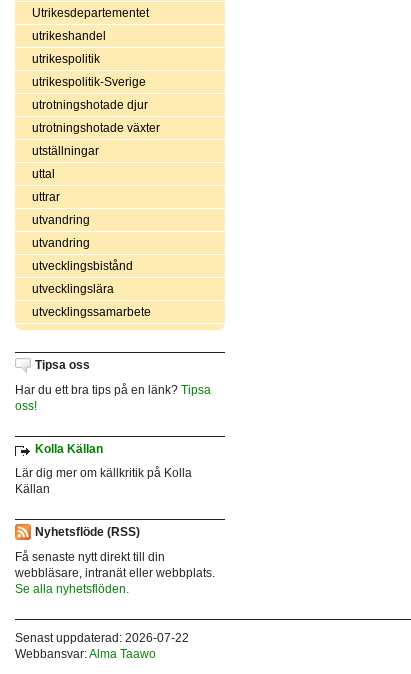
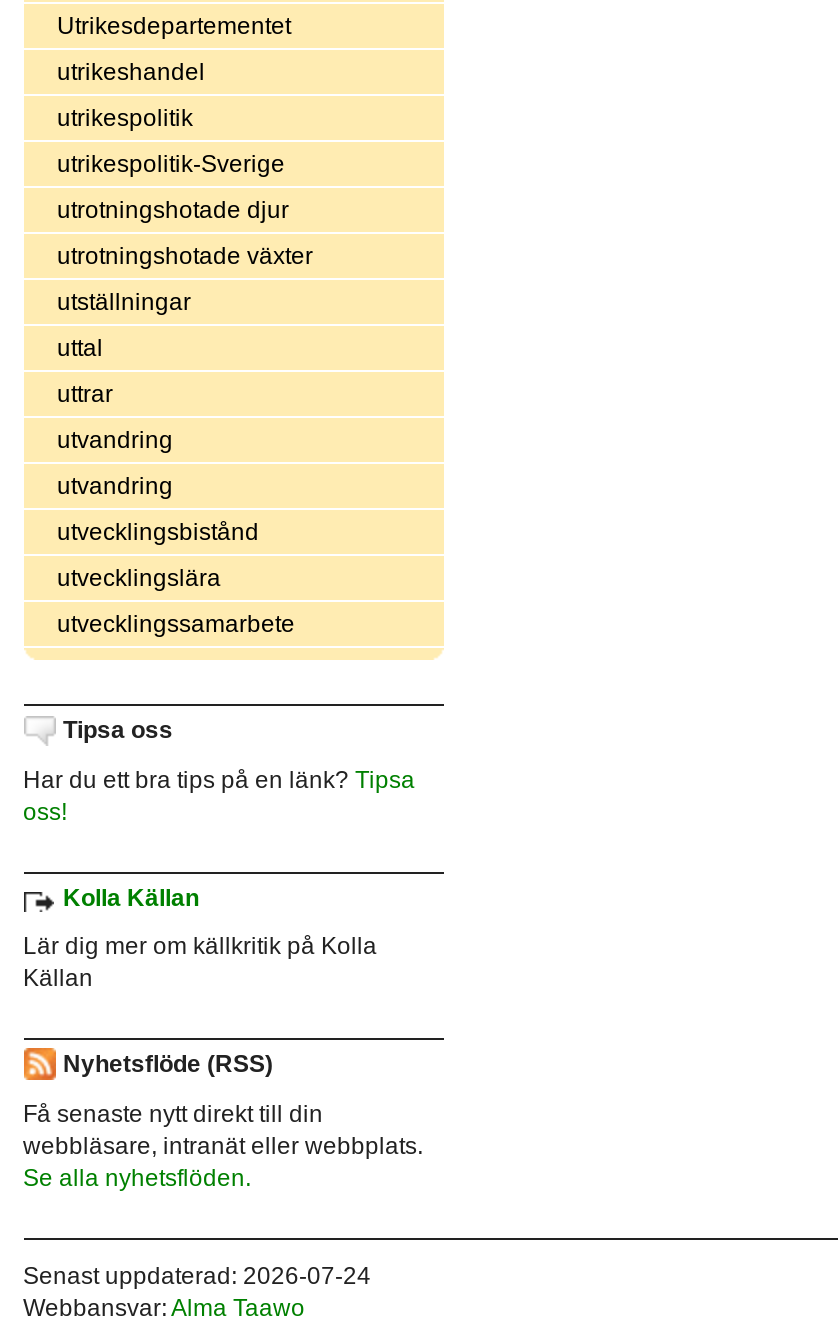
[14,631,188,645] Senast uppdaterad: 2026-07-22 -> [23,1261,371,1289] Senast uppdaterad: 2026-07-24

